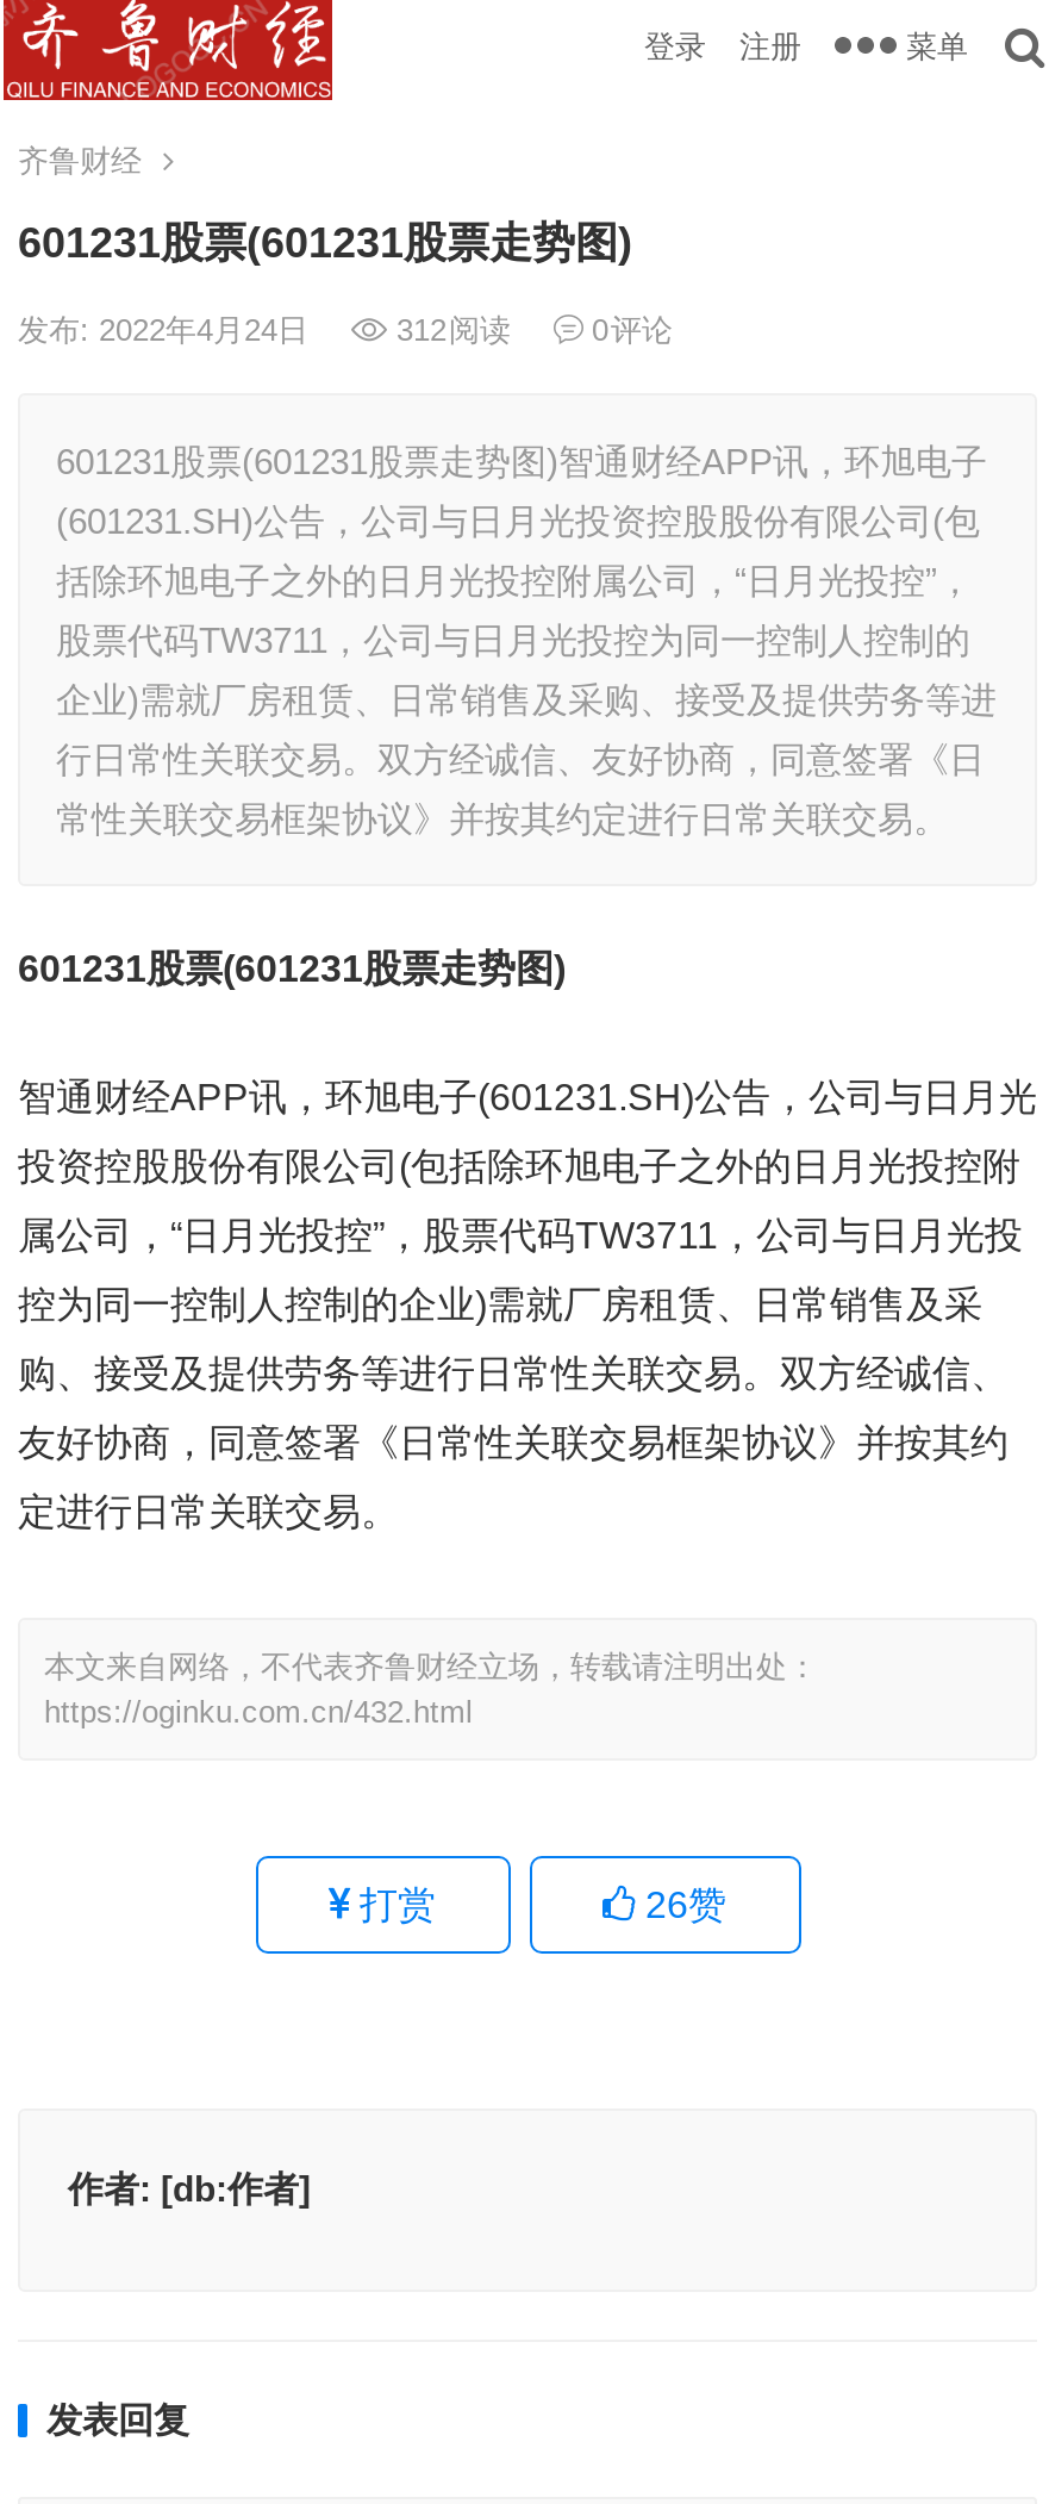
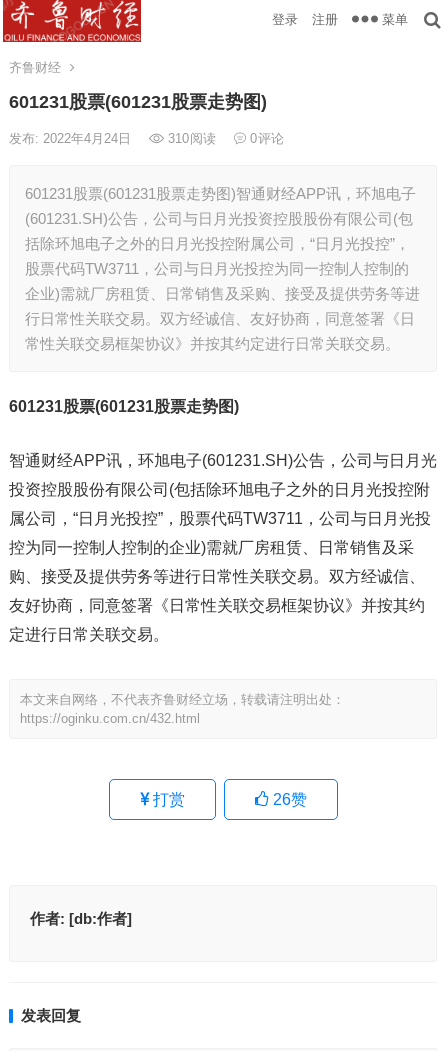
[18,312,673,348] 发布: 2022年4月24日 312阅读 0评论 -> [9,131,284,146] 发布: 2022年4月24日 310阅读 0评论

